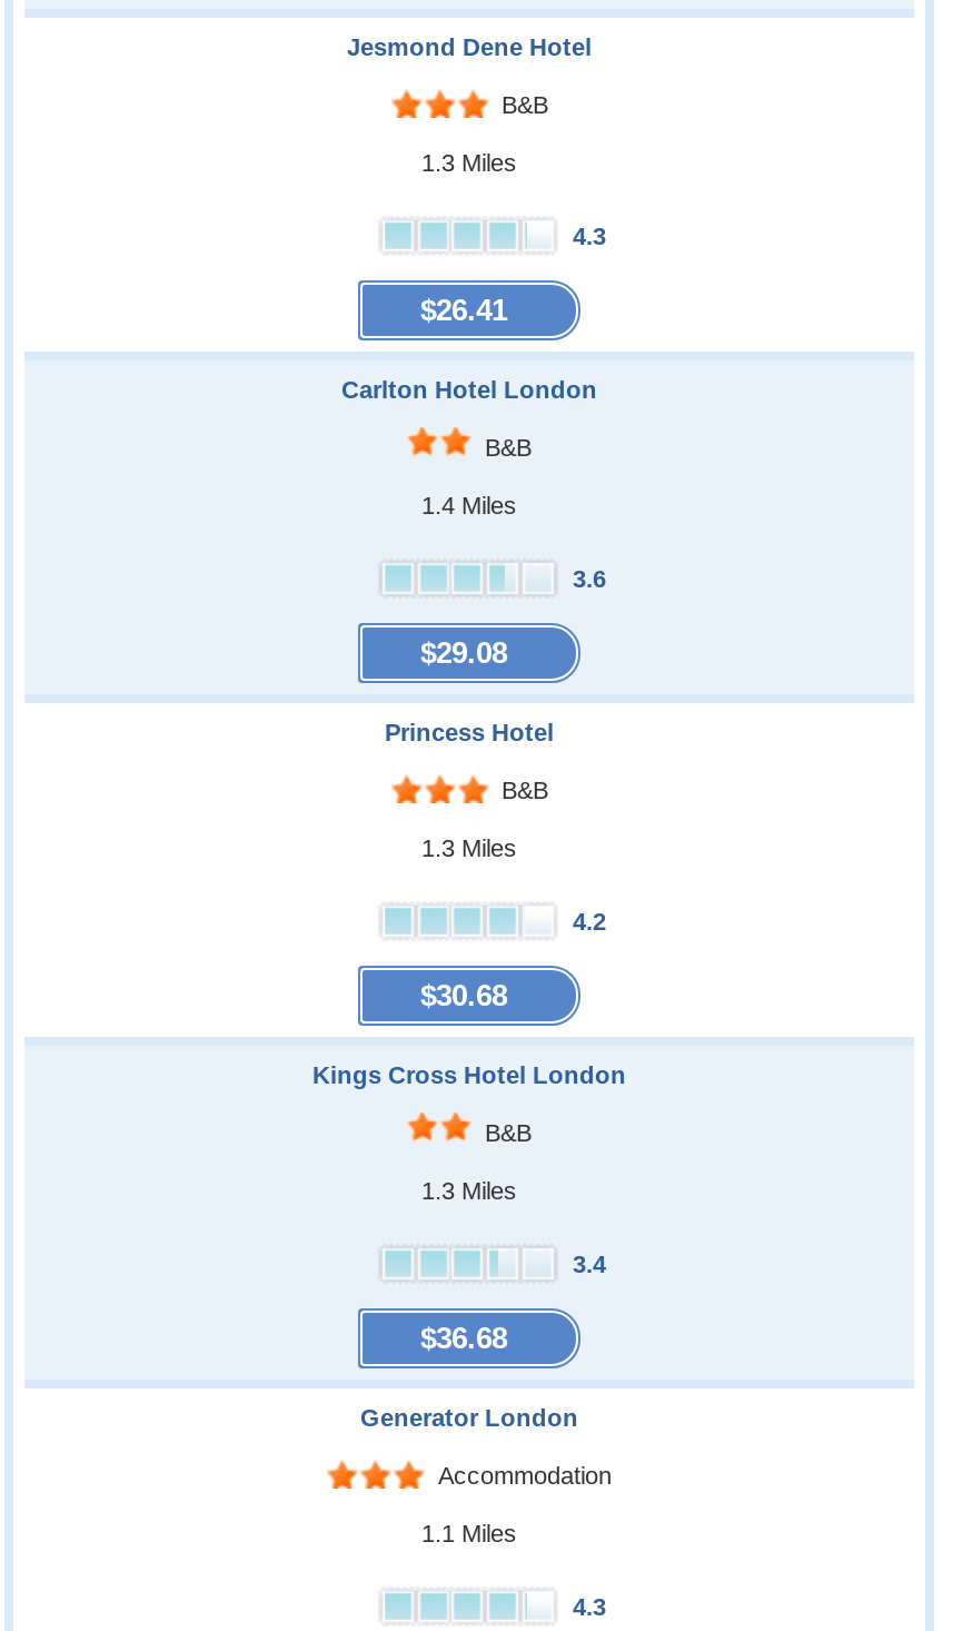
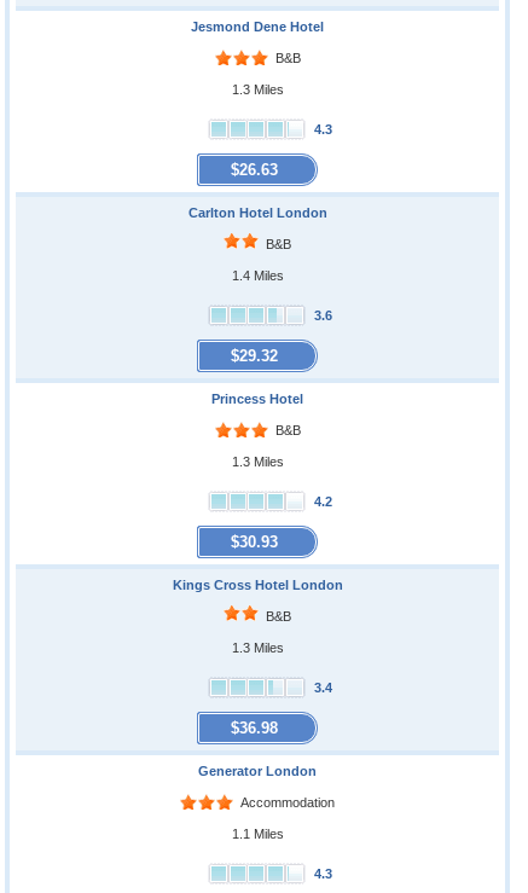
[420,294,507,327] $26.41 -> [231,161,278,179] $26.63
[420,636,507,670] $29.08 -> [231,347,278,365] $29.32
[420,979,507,1012] $30.68 -> [231,533,278,551] $30.93
[420,1322,507,1355] $36.68 -> [231,719,278,737] $36.98

